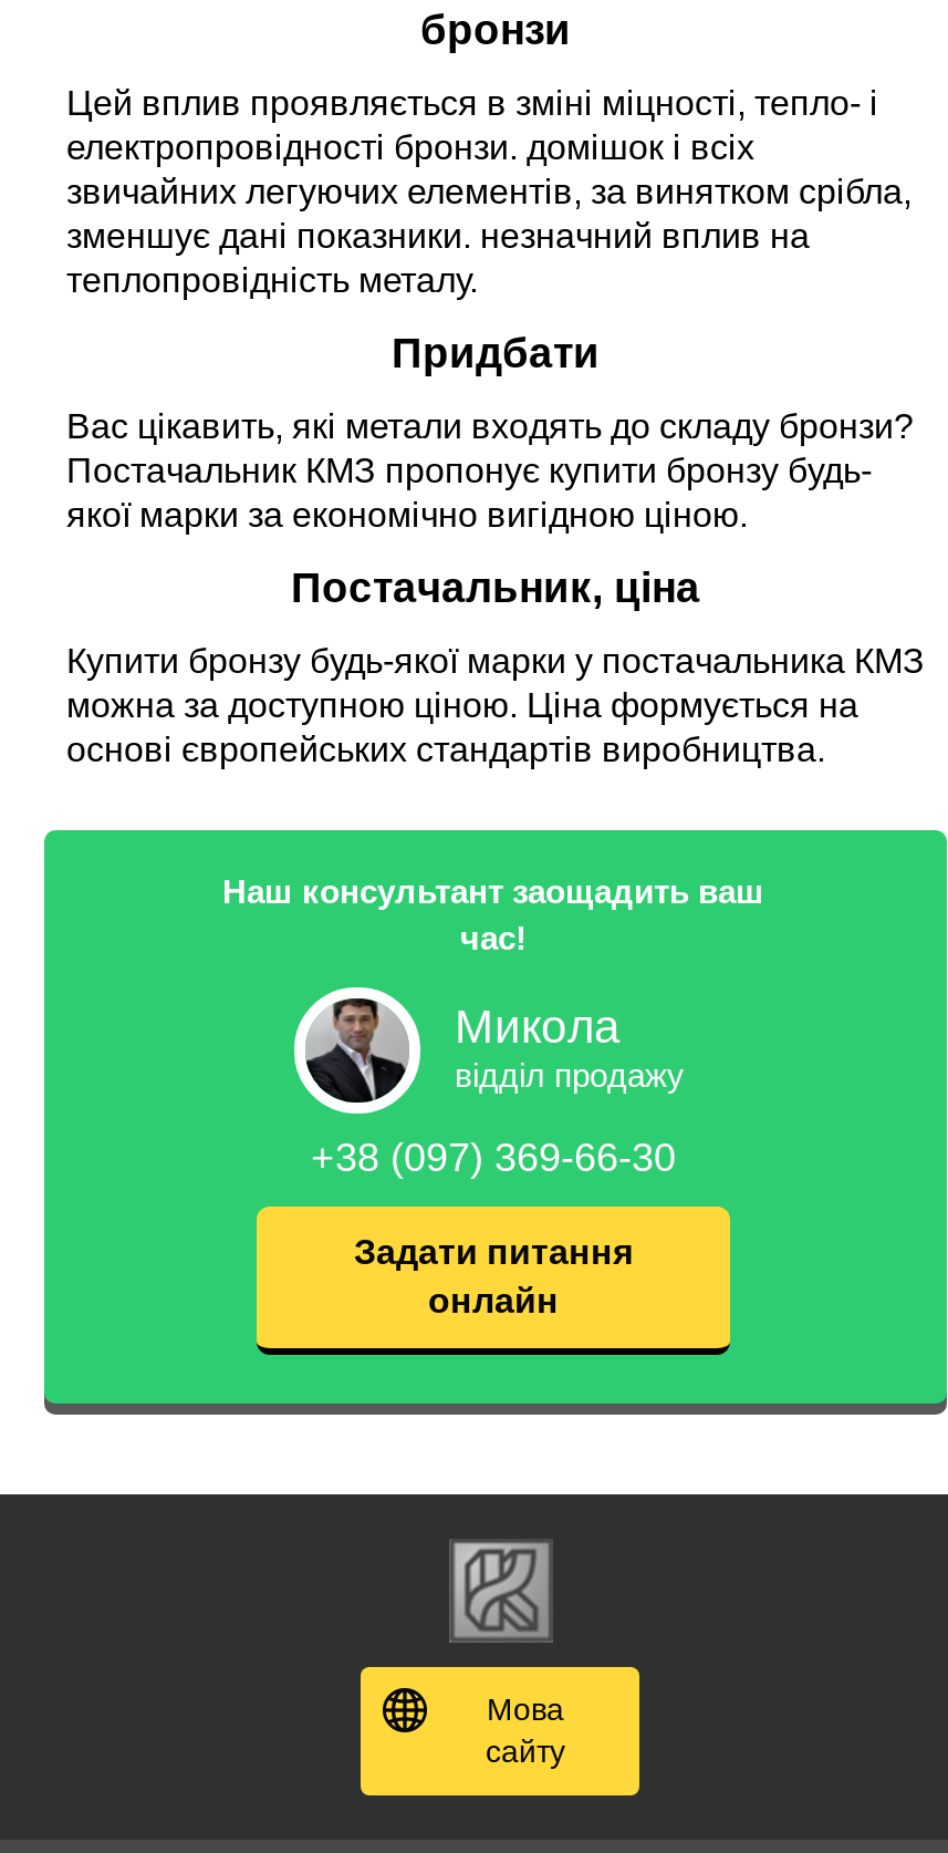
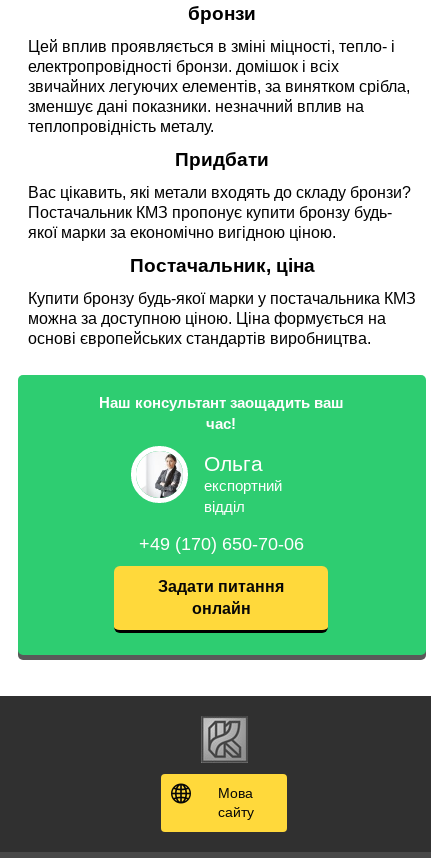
[305,996,685,1105] [image] | Микола | відділ продажу -> [137,451,281,515] [image] | Ольга | експортний | відділ
[311,1136,676,1180] +38 (097) 369-66-30 -> [138,534,303,554] +49 (170) 650-70-06

